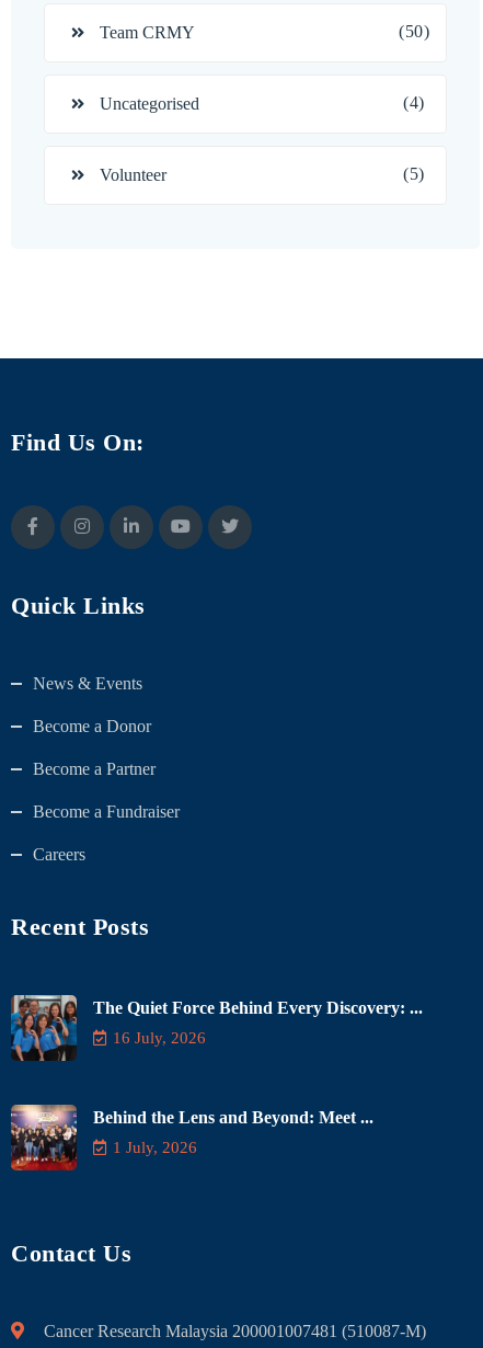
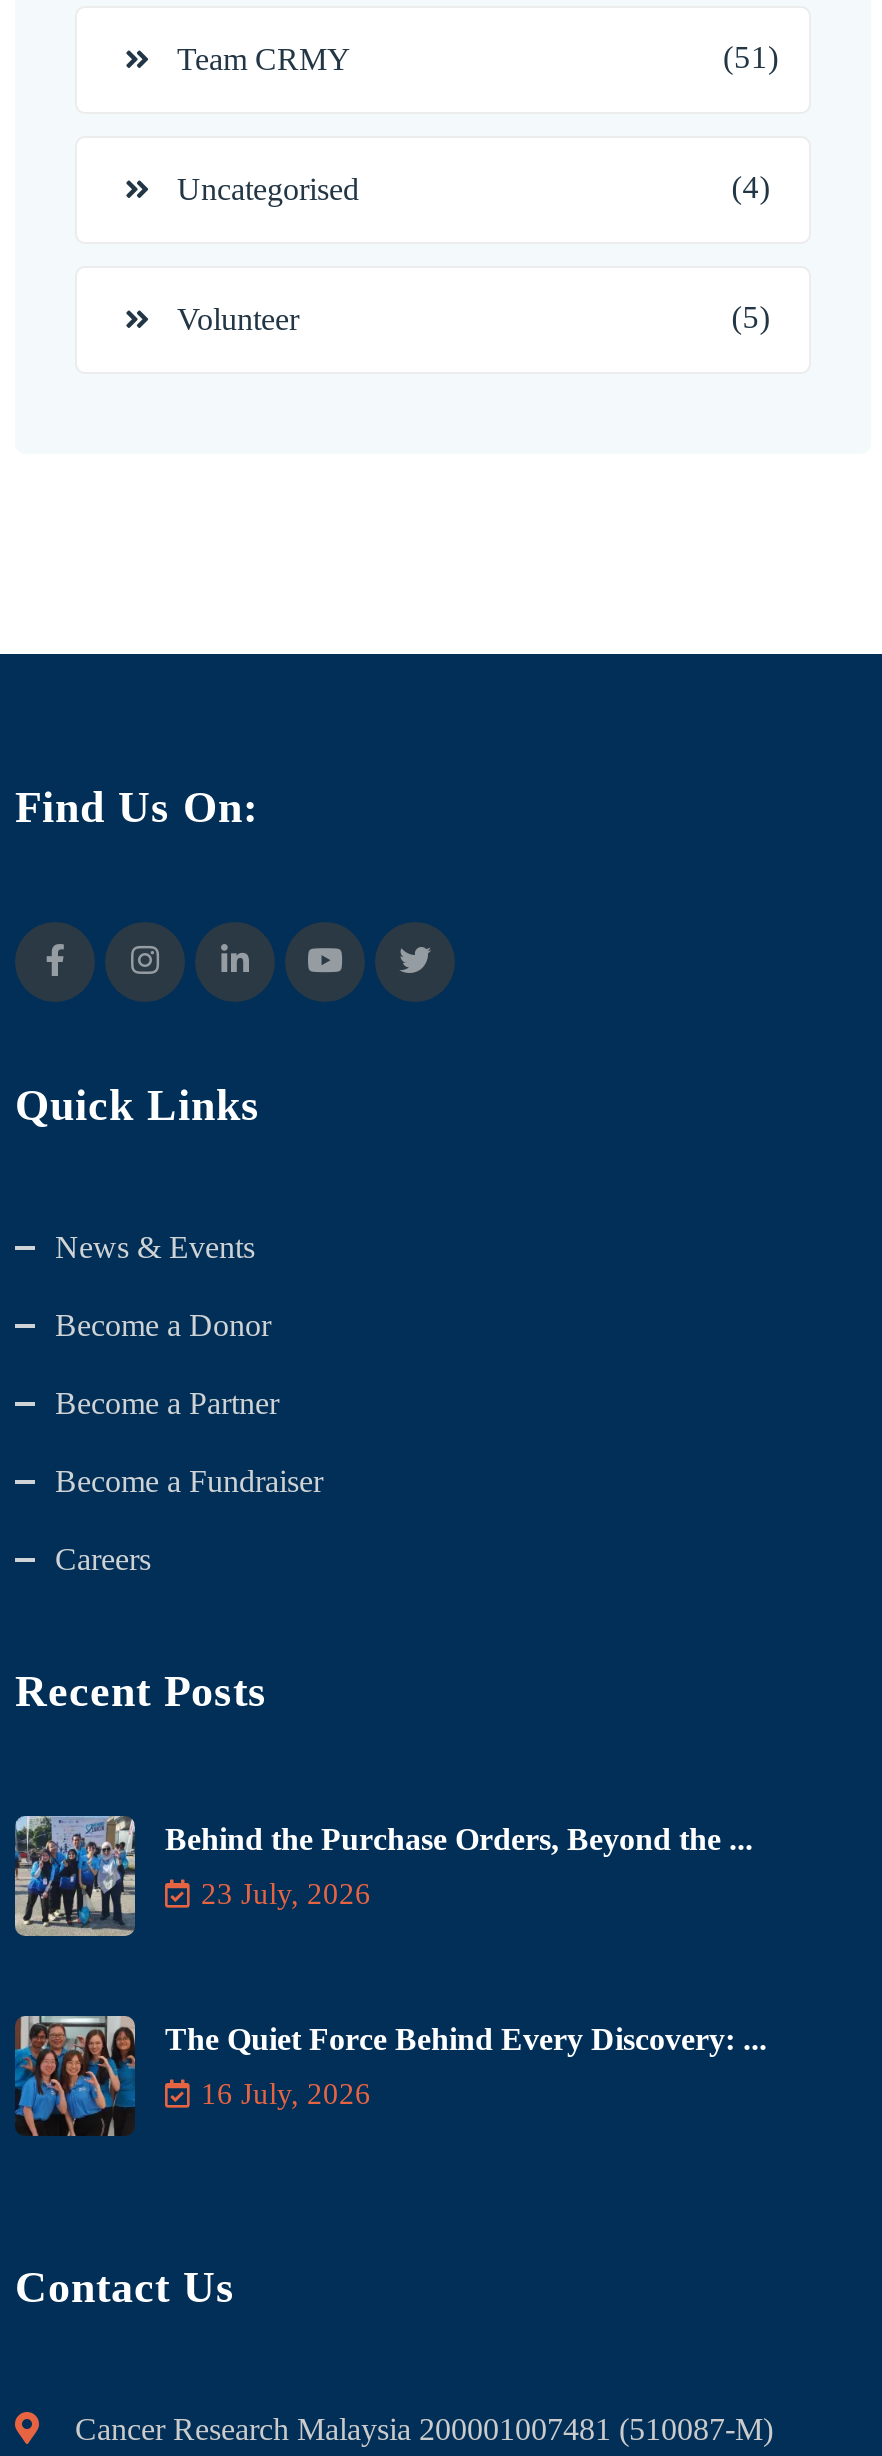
[399,22,429,41] (50) -> [723,40,779,74] (51)
none -> [13,1815,753,1939] [image] | Behind the Purchase Orders, Beyond the ... | 23 July, 2026
moved [10,994,423,1063] -> [13,2013,767,2139]: [image] | The Quiet Force Behind Every Discovery: ... | 16 July, 2026
[10,1104,373,1172] [image] | Behind the Lens and Beyond: Meet ... | 1 July, 2026 -> none

